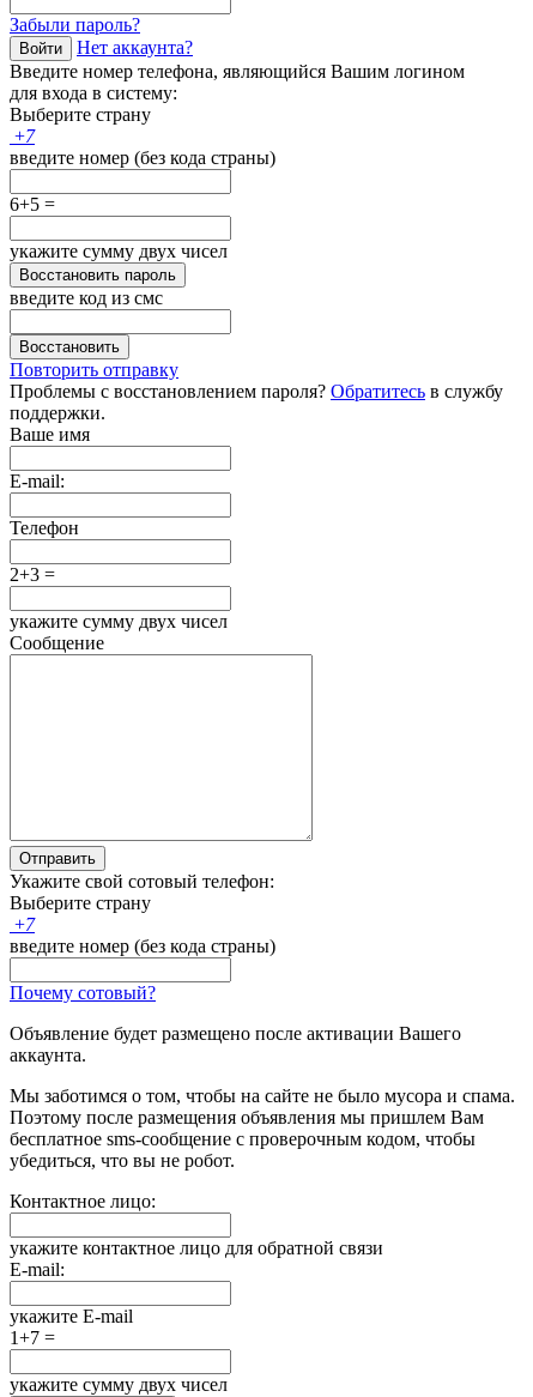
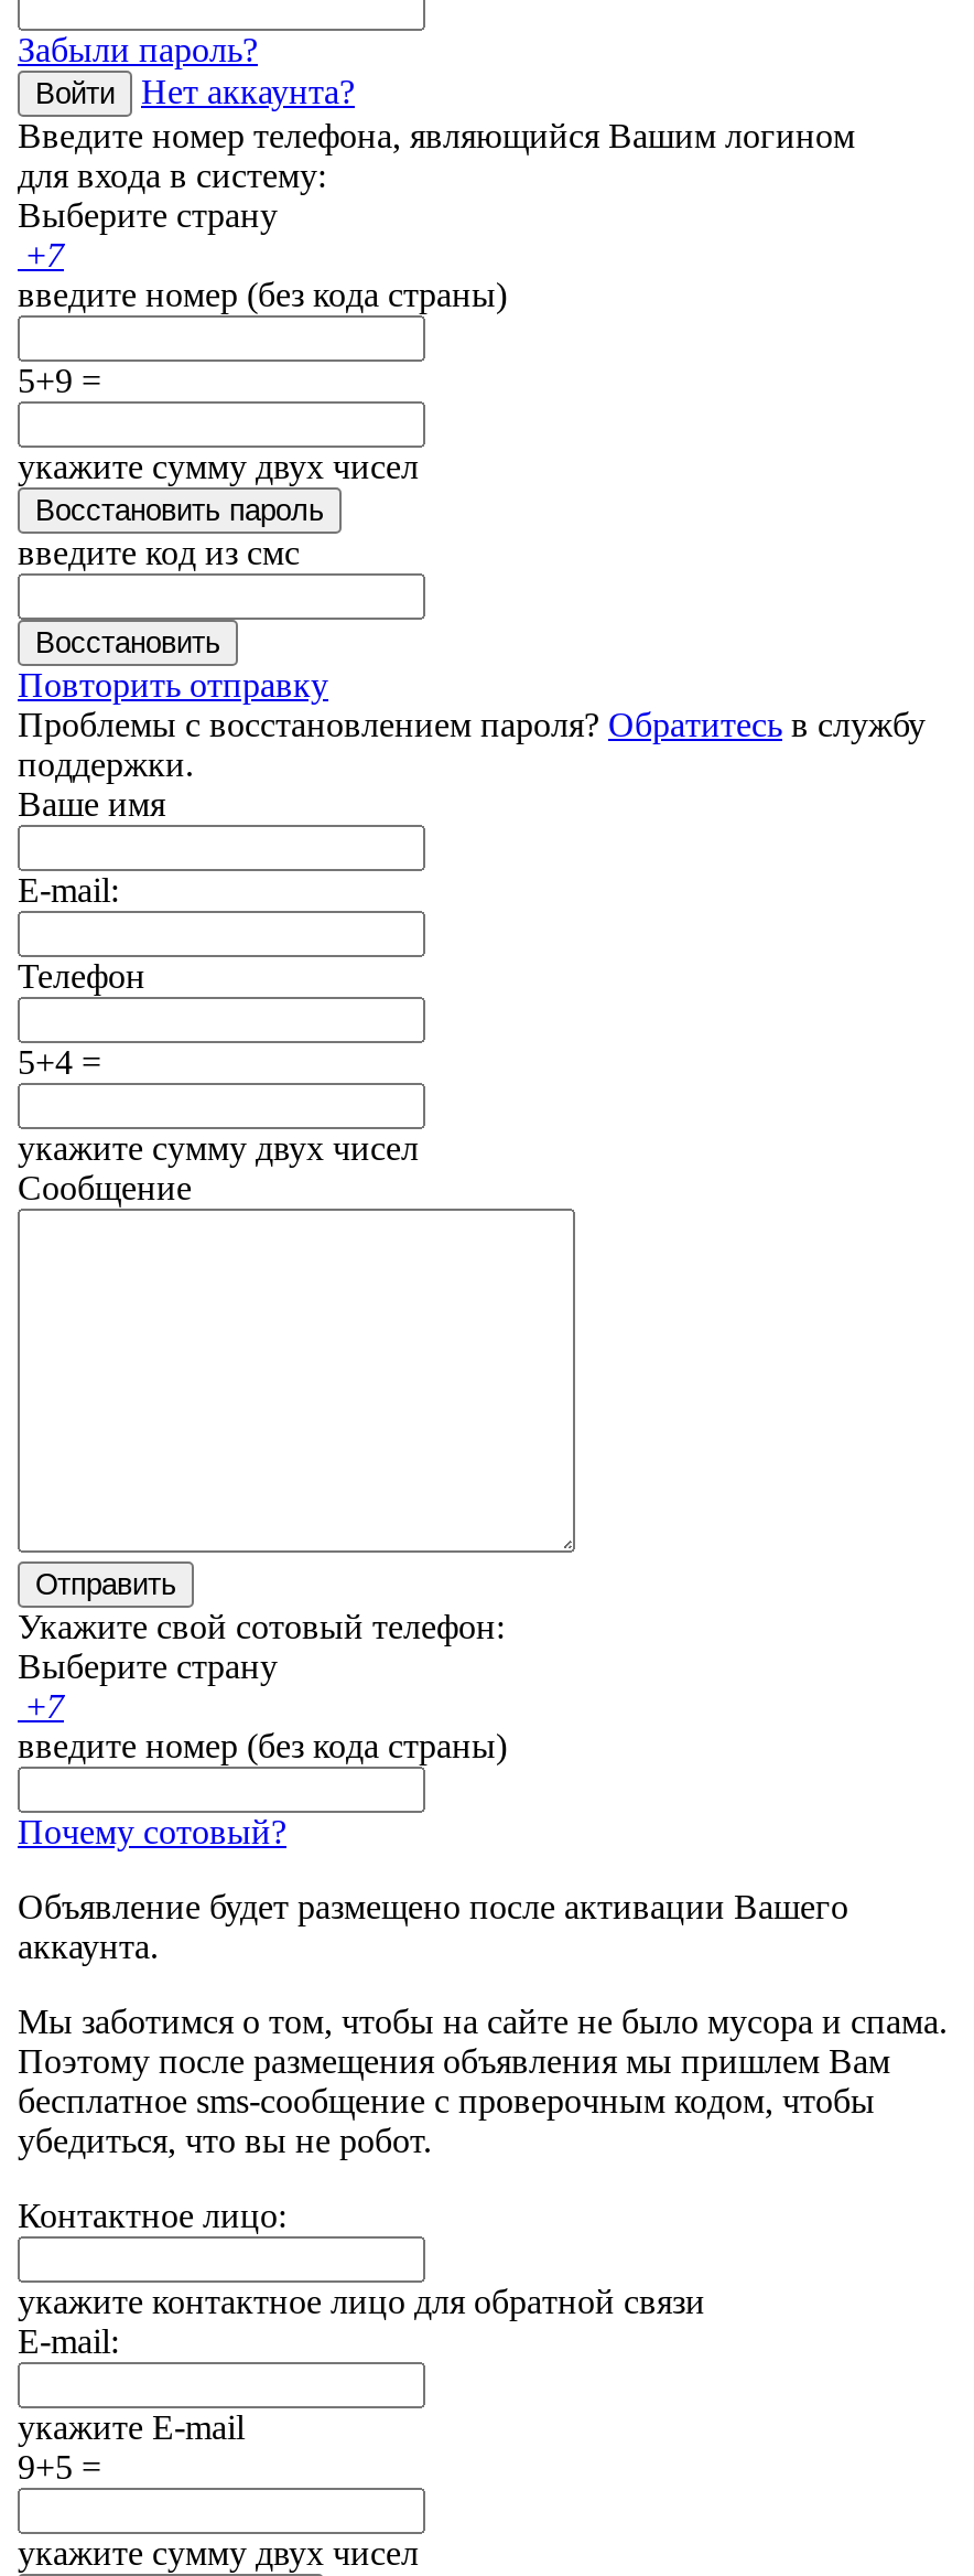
[10,194,55,214] 6+5 = -> [18,361,101,398] 5+9 =
[10,564,55,584] 2+3 = -> [18,1042,101,1080] 5+4 =
[10,1327,55,1347] 1+7 = -> [18,2447,101,2485] 9+5 =

